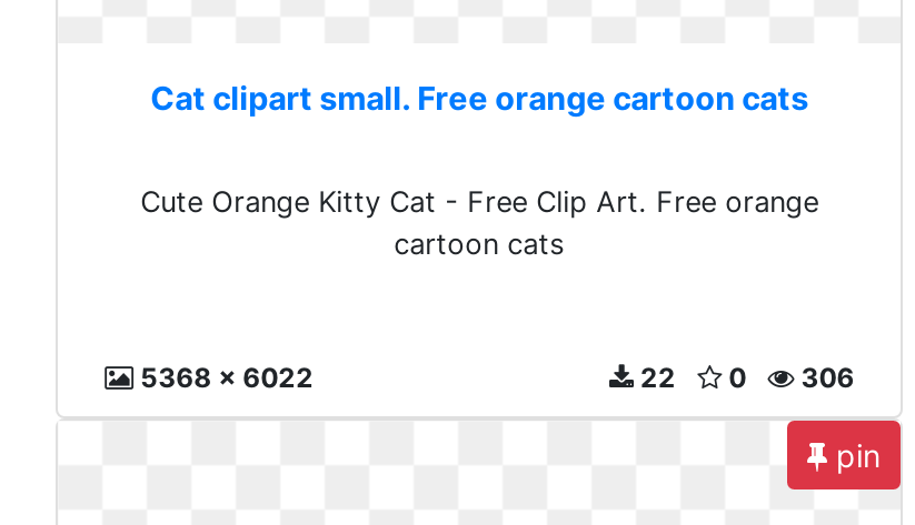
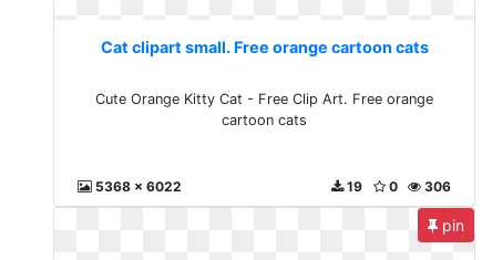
[634,361,854,394] 22 0 306 -> [343,178,451,195] 19 0 306

